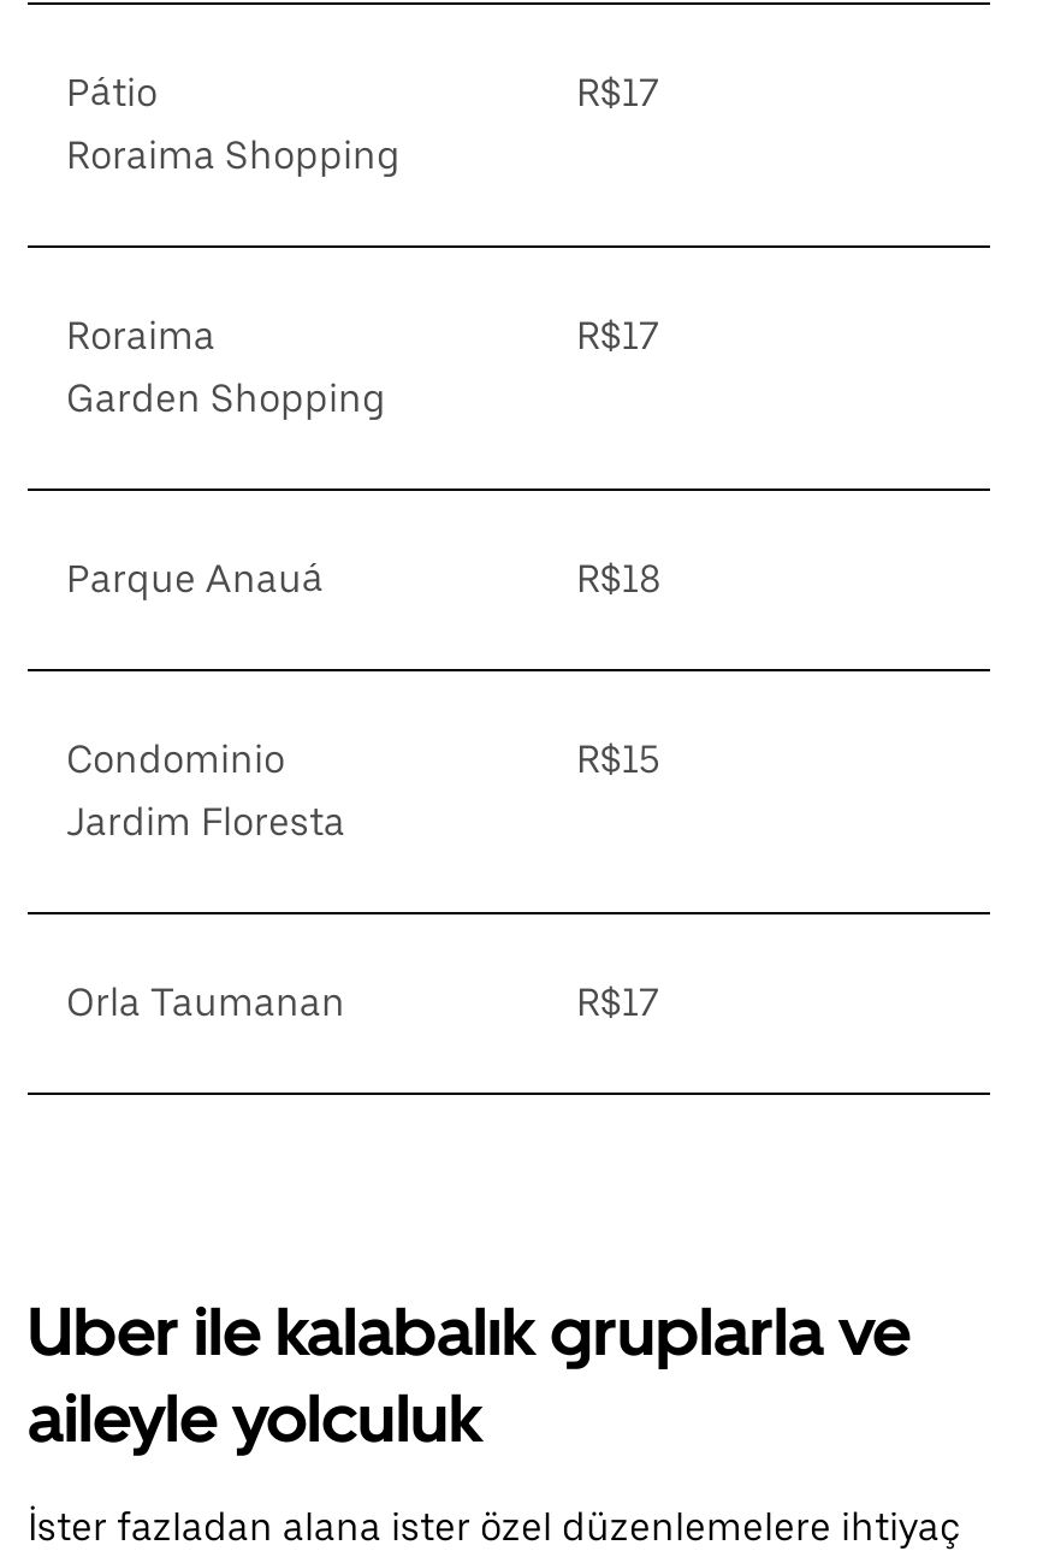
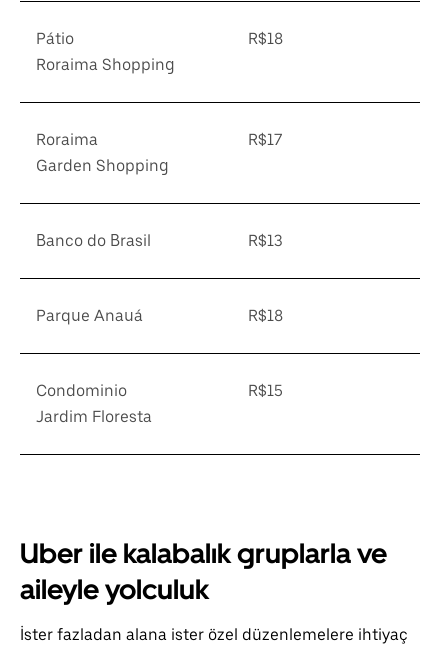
[576,70,658,116] R$17 -> [248,29,283,48] R$18
none -> [36,231,283,250] Banco do Brasil | R$13
moved [66,556,660,845] -> [36,306,283,426]: Parque Anauá | R$18 | Condominio | Jardim Floresta | R$15
[66,979,658,1025] Orla Taumanan | R$17 -> none

